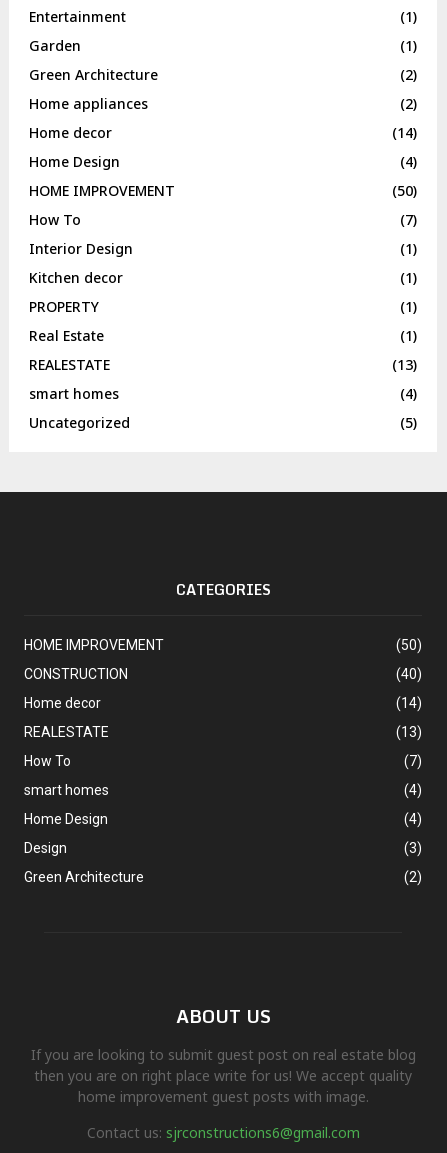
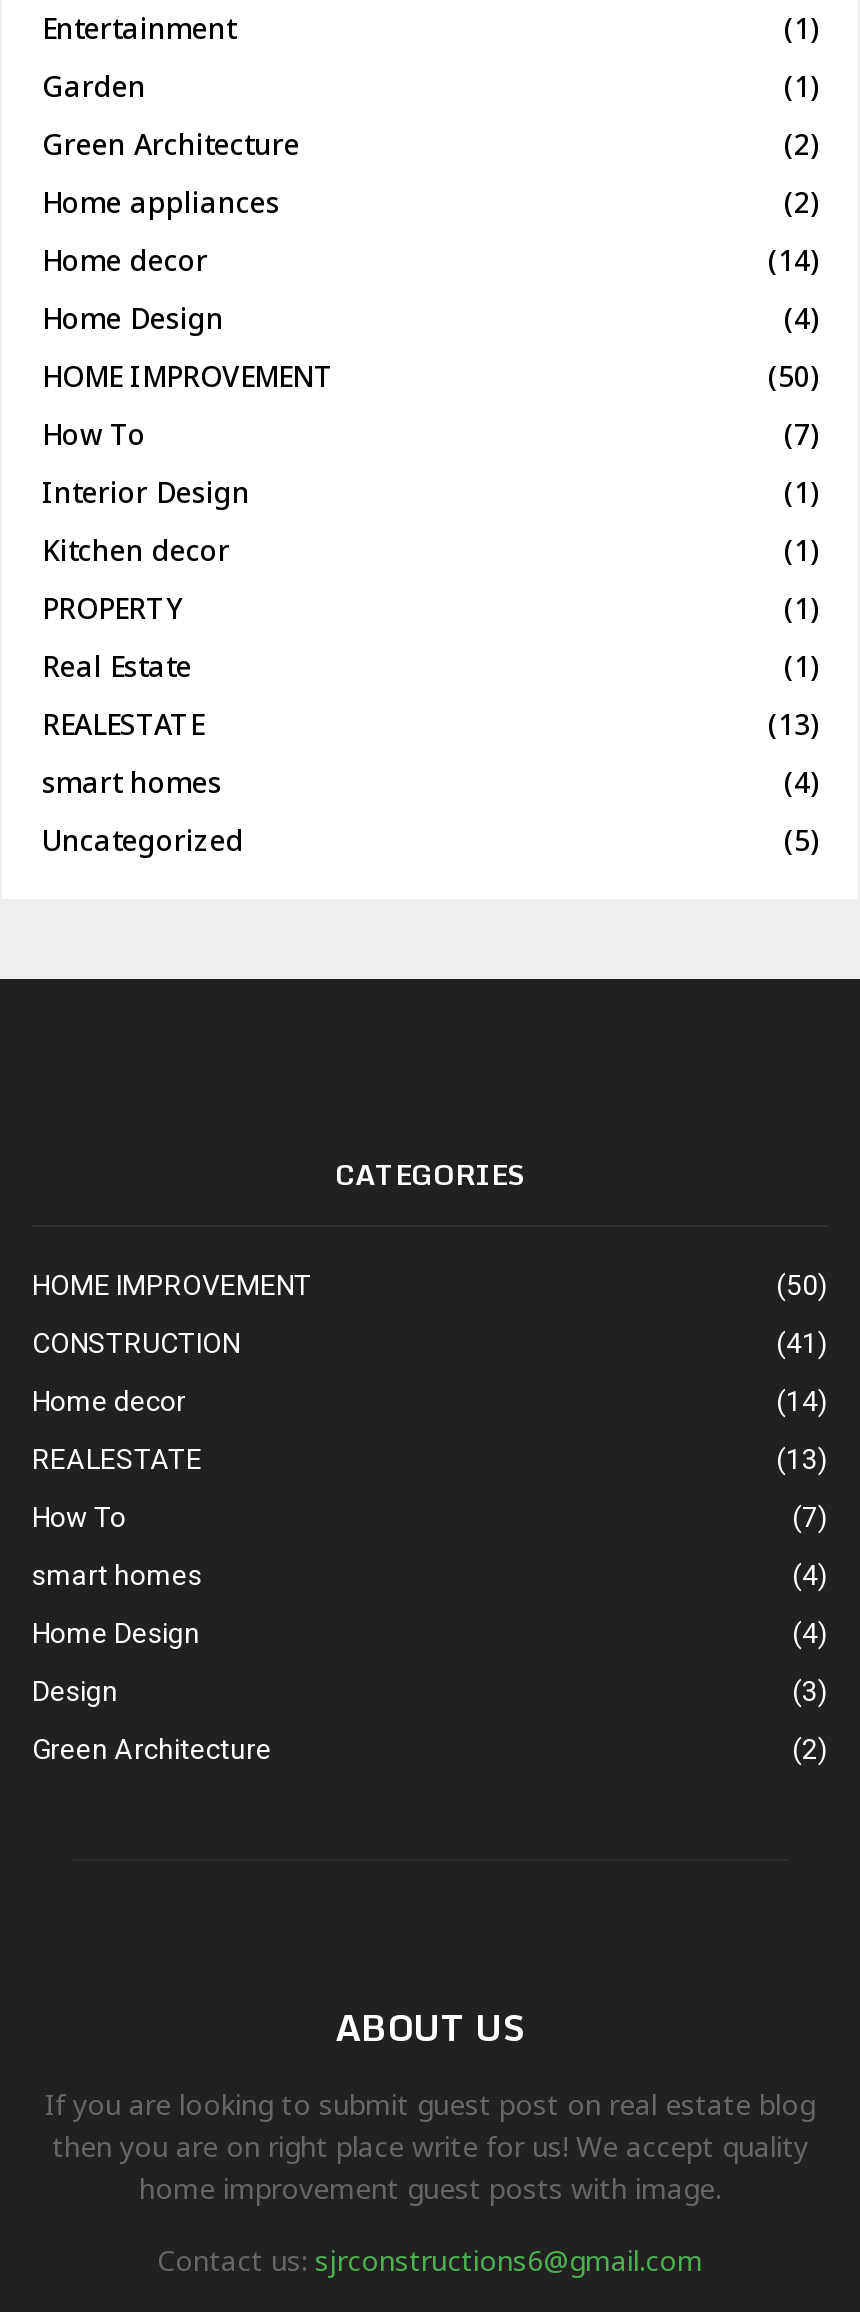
[396,666,422,682] (40) -> [776,1328,828,1360] (41)

